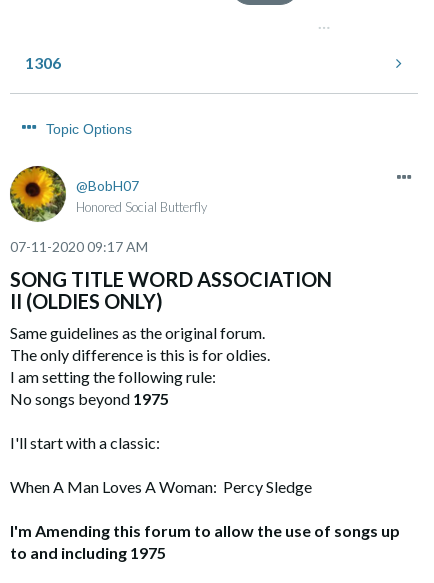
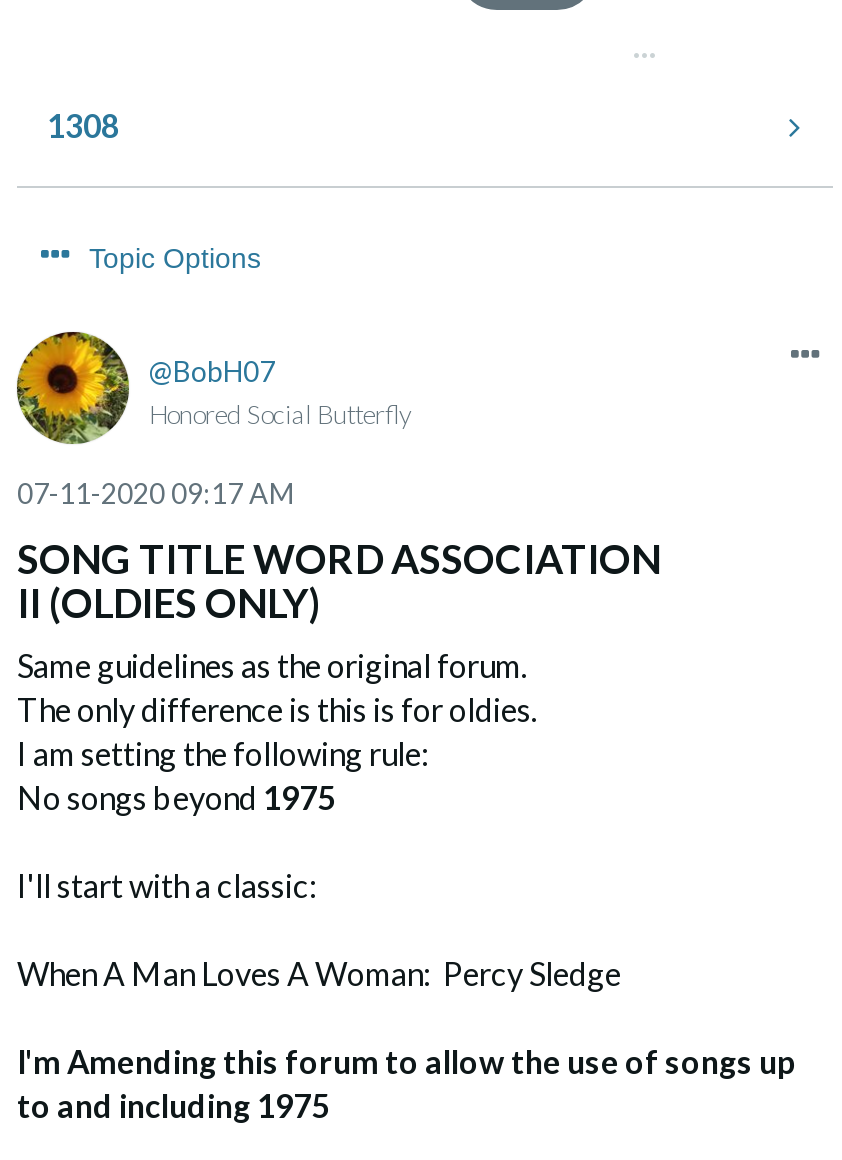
[25,53,61,72] 1306 -> [47,105,119,143] 1308

